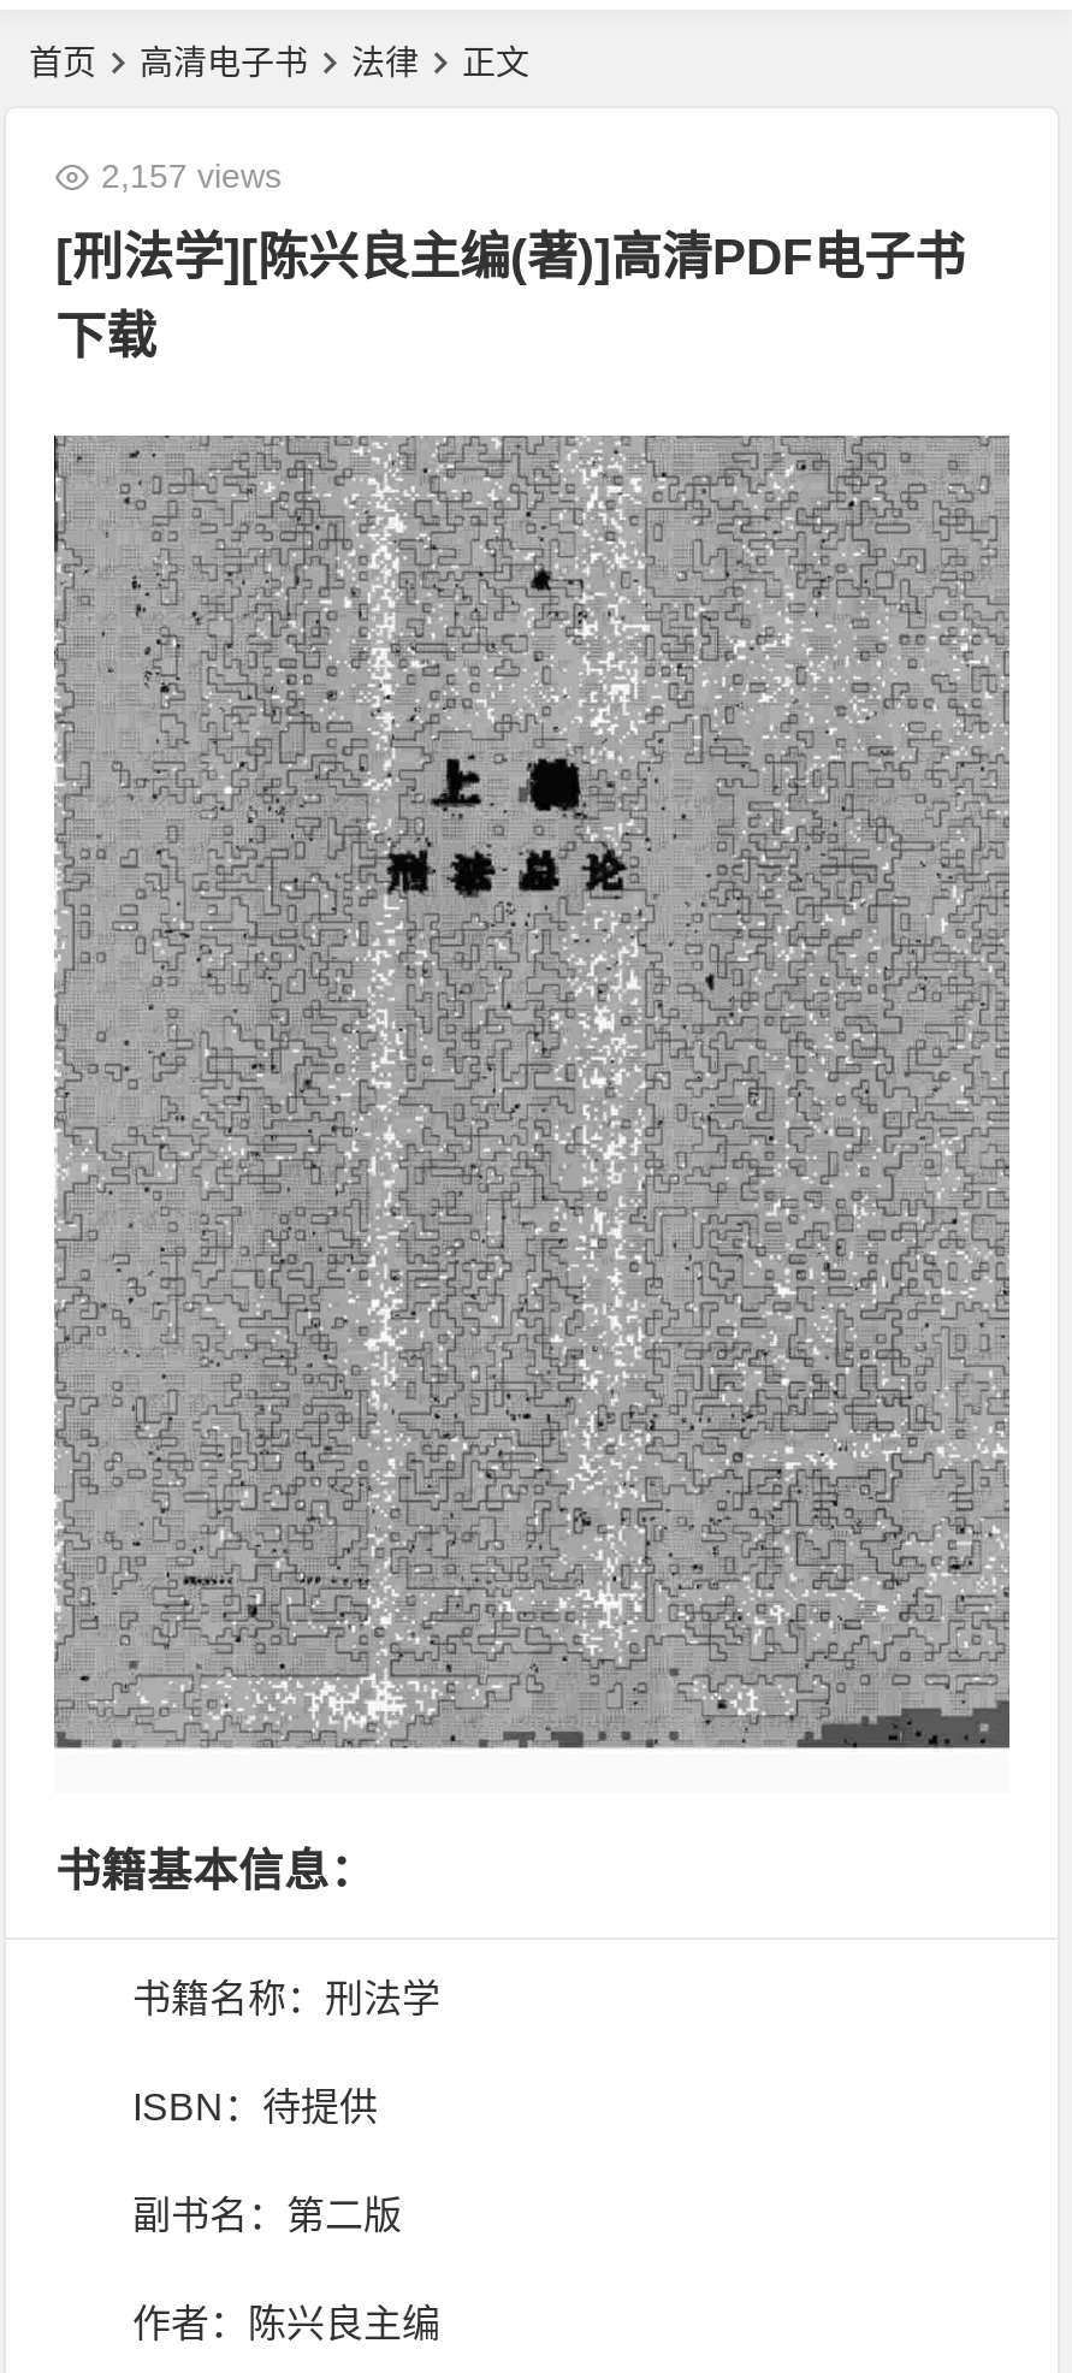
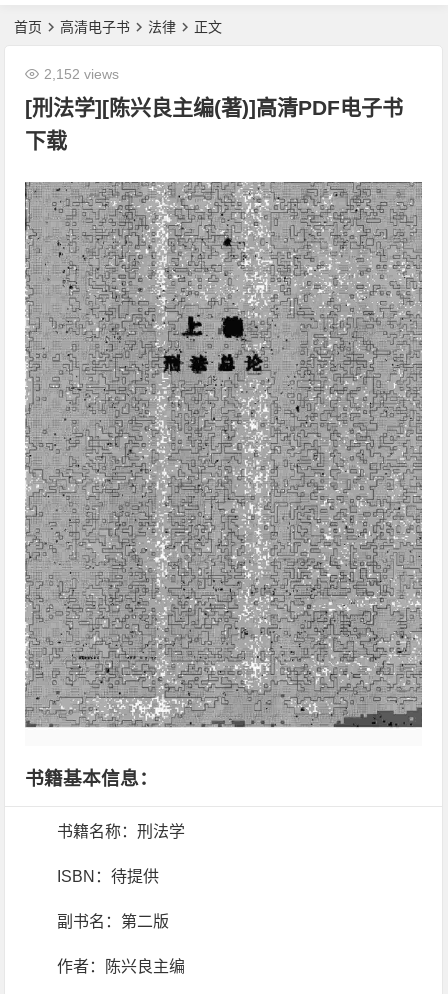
[101,154,282,193] 2,157 views -> [44,65,119,81] 2,152 views

